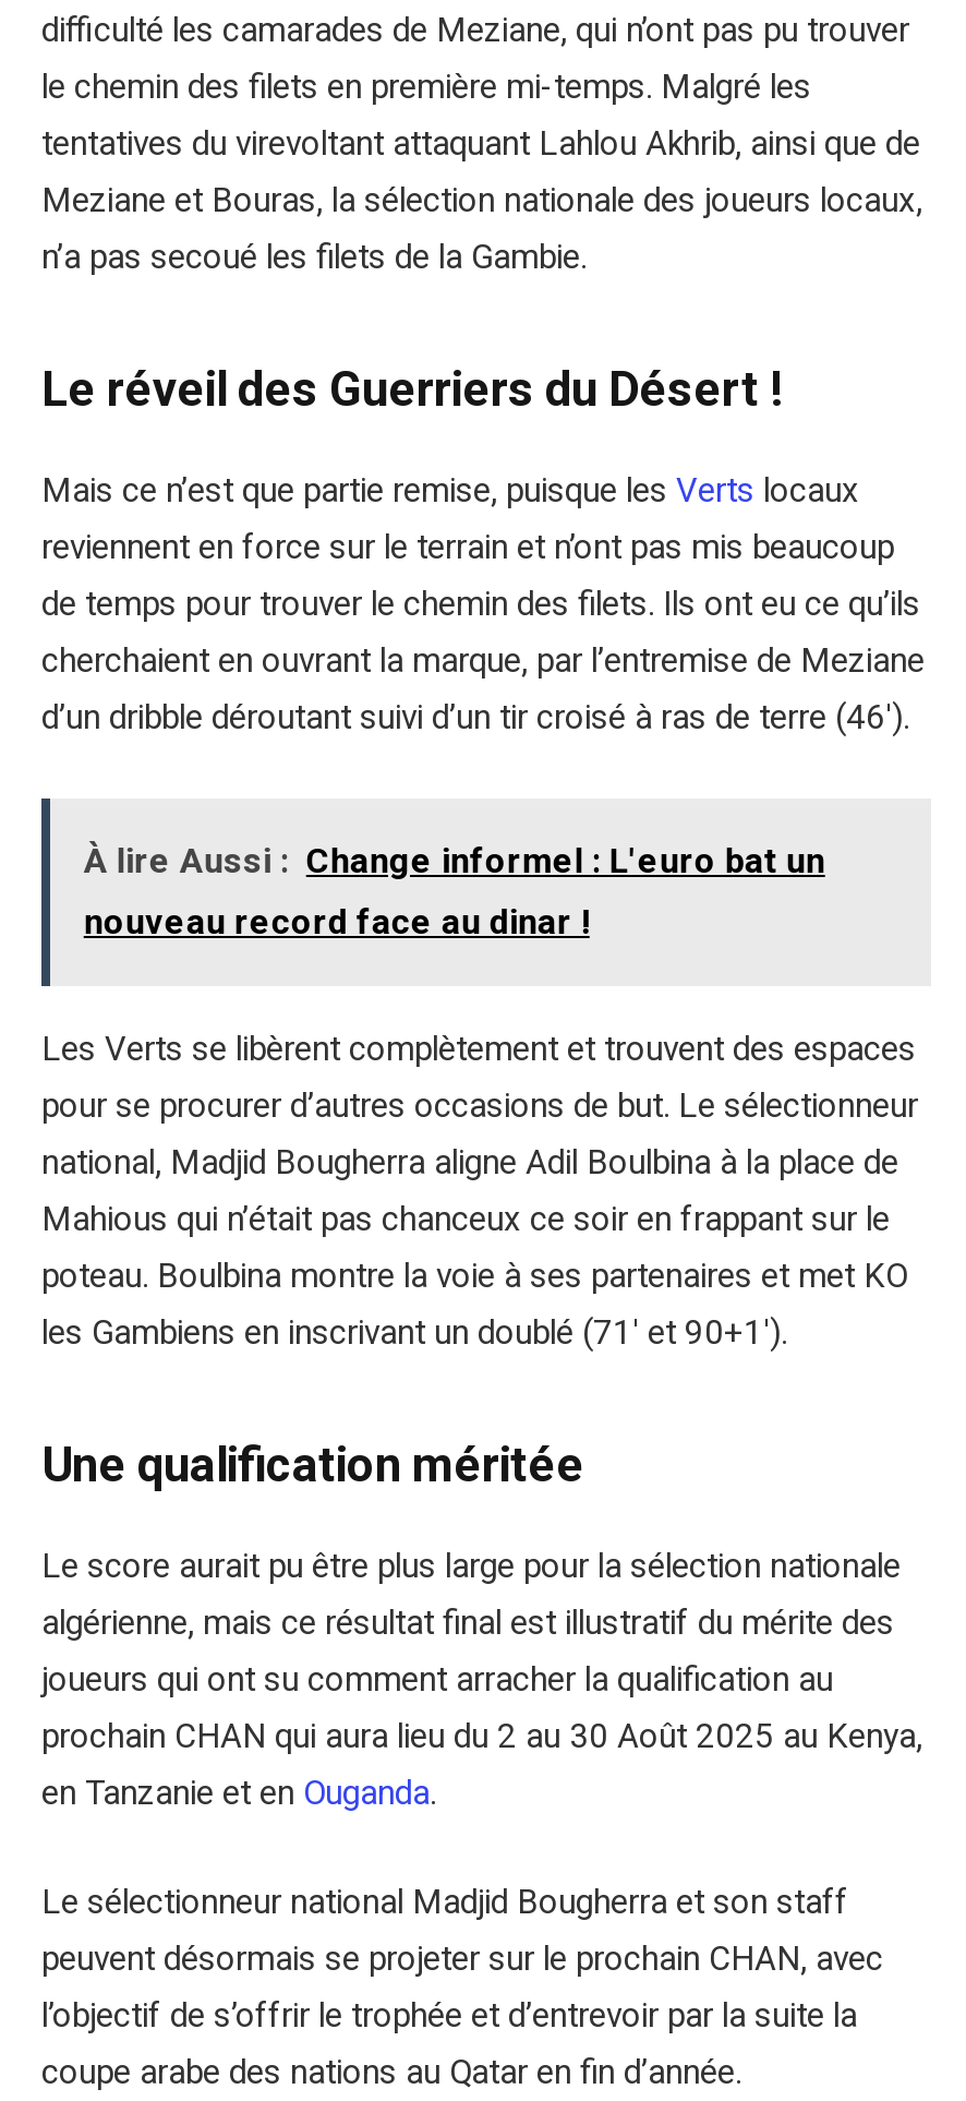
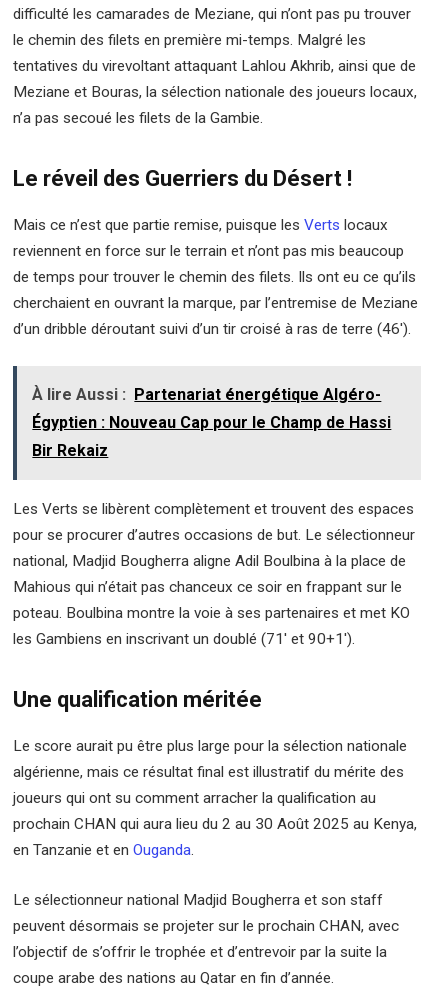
[84,840,825,943] À lire Aussi : Change informel : L'euro bat un | nouveau record face au dinar ! -> [32,385,391,460] À lire Aussi : Partenariat énergétique Algéro- | Égyptien : Nouveau Cap pour le Champ de Hassi | Bir Rekaiz

